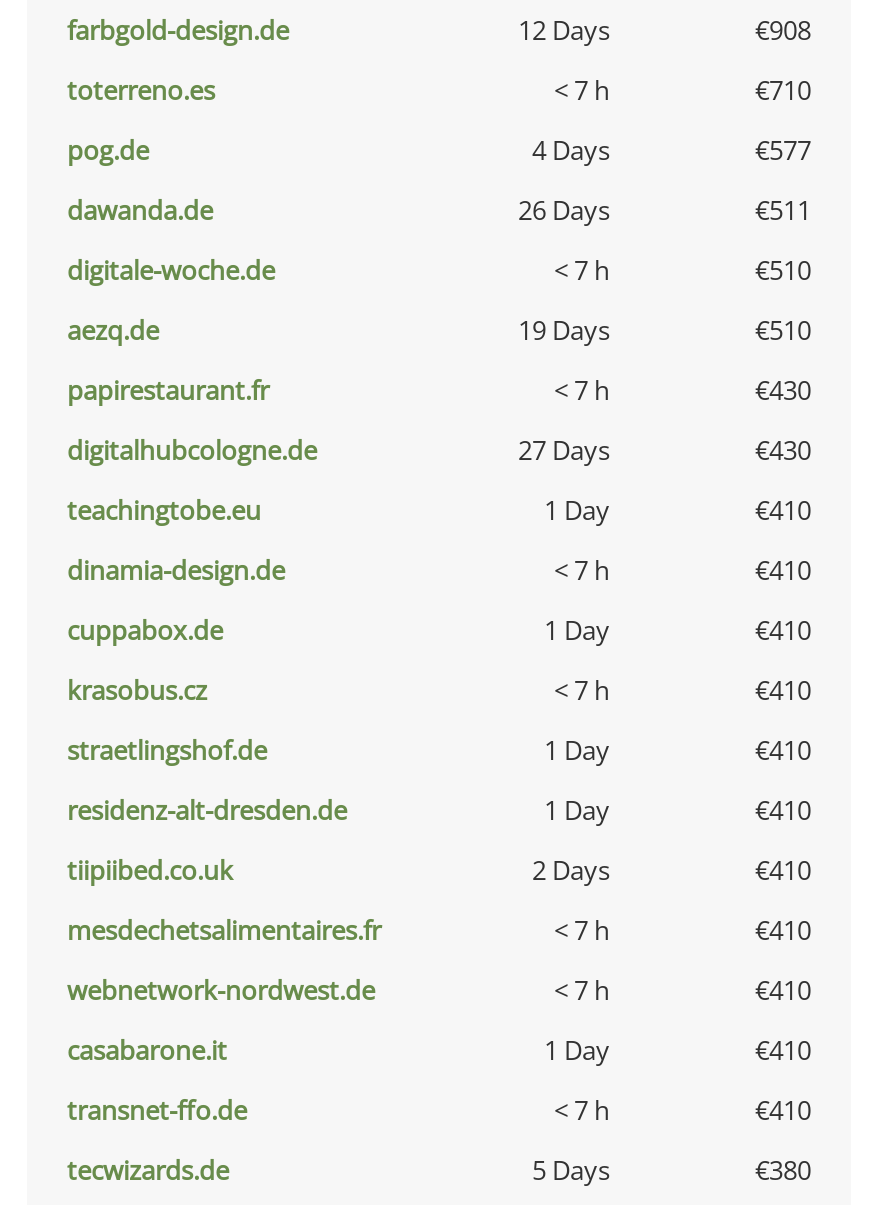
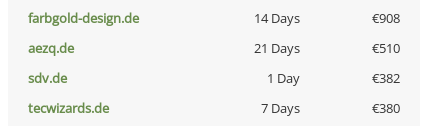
[518,12,610,48] 12 Days -> [253,9,299,27] 14 Days
[67,72,811,288] toterreno.es | < 7 h | €710 | pog.de | 4 Days | €577 | dawanda.de | 26 Days | €511 | digitale-woche.de | < 7 h | €510 -> none
[518,312,610,348] 19 Days -> [253,39,299,57] 21 Days
[67,372,811,528] papirestaurant.fr | < 7 h | €430 | digitalhubcologne.de | 27 Days | €430 | teachingtobe.eu -> [28,69,67,87] sdv.de
[67,492,811,1128] €410 | dinamia-design.de | < 7 h | €410 | cuppabox.de | 1 Day | €410 | krasobus.cz | < 7 h | €410 | straetlingshof.de | 1 Day | €410 | residenz-alt-dresden.de | 1 Day | €410 | tiipiibed.co.uk | 2 Days | €410 | mesdechetsalimentaires.fr | < 7 h | €410 | webnetwork-nordwest.de | < 7 h | €410 | casabarone.it | 1 Day | €410 | transnet-ffo.de | < 7 h | €410 -> [372,69,400,87] €382
[532,1152,610,1188] 5 Days -> [260,99,299,117] 7 Days

